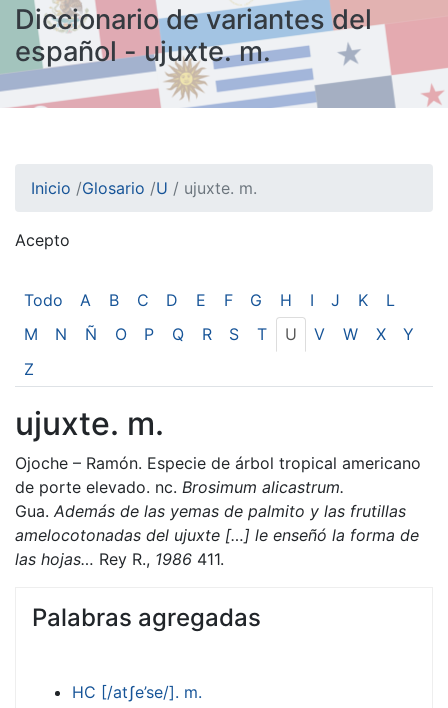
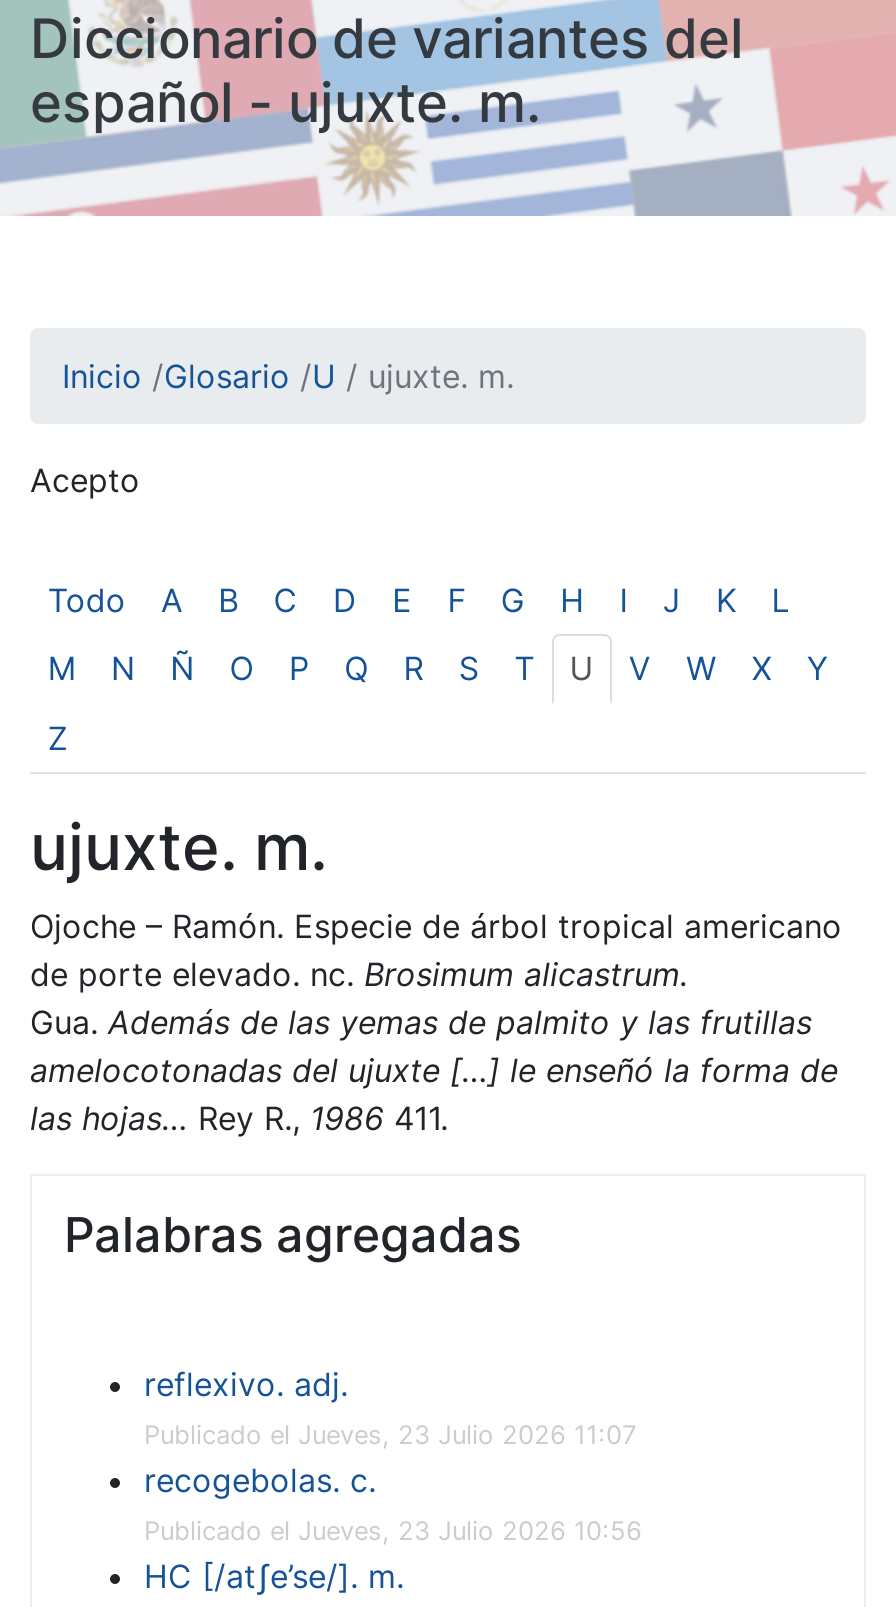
none -> [144,1364,642,1546] reflexivo. adj. | Publicado el Jueves, 23 Julio 2026 11:07 | recogebolas. c. | Publicado el Jueves, 23 Julio 2026 10:56

